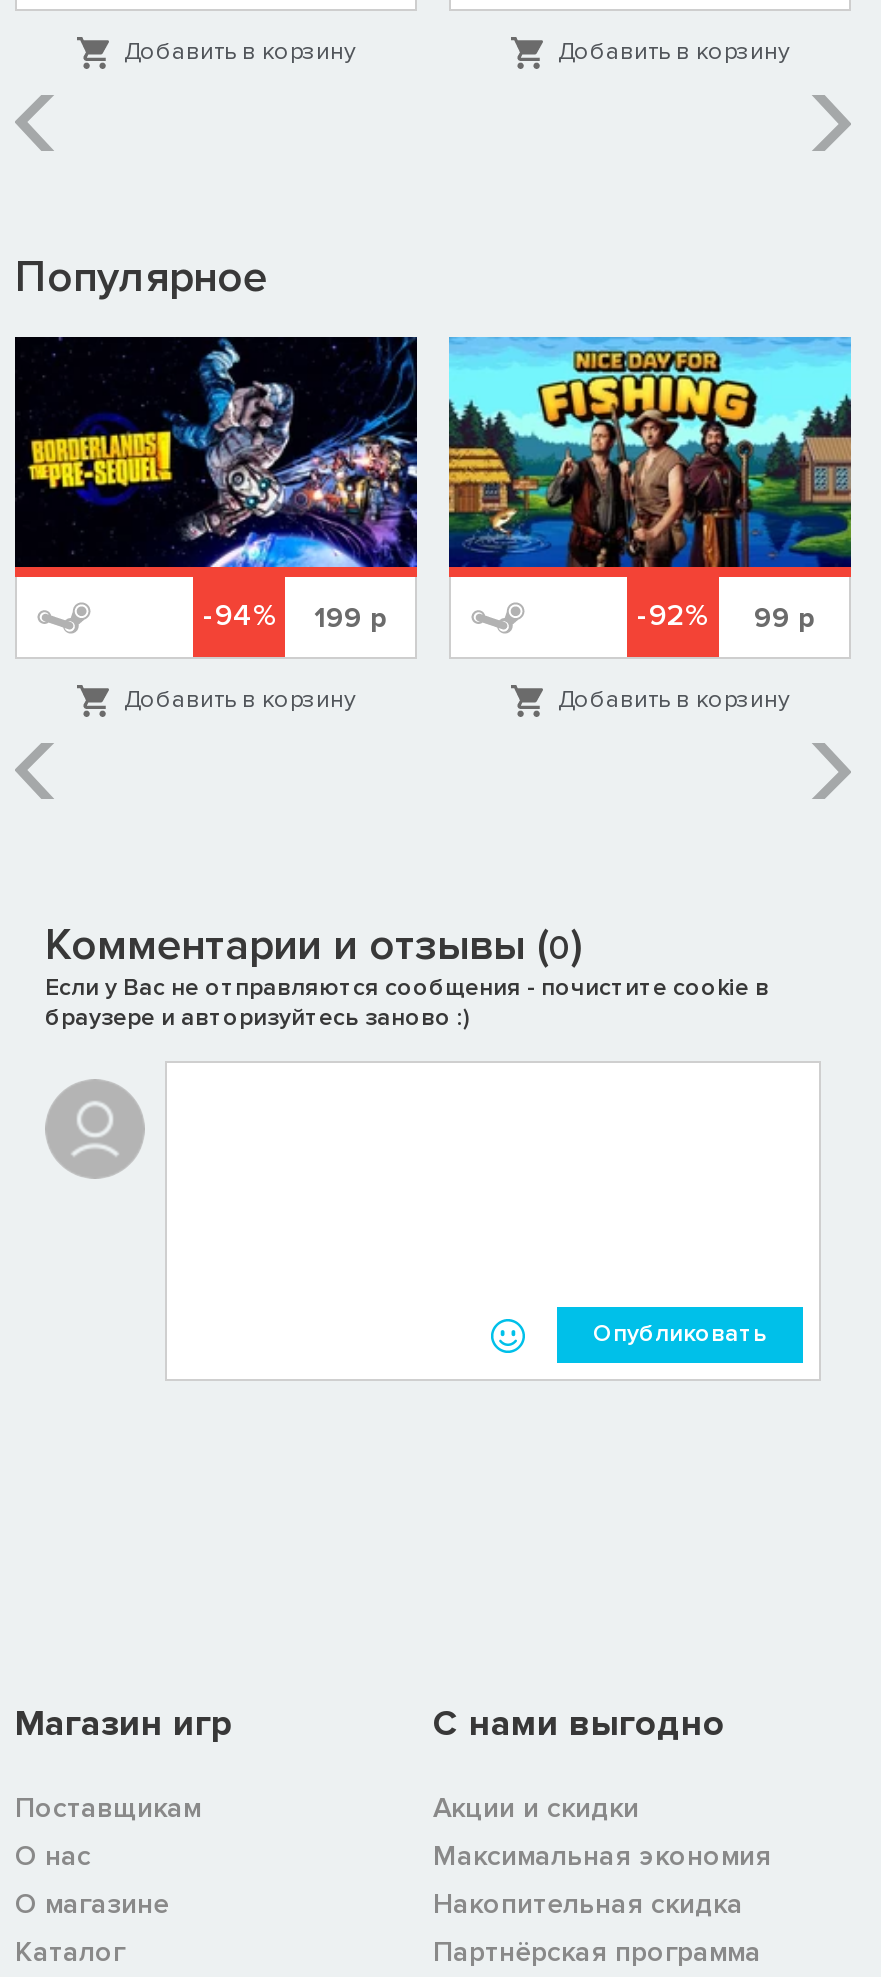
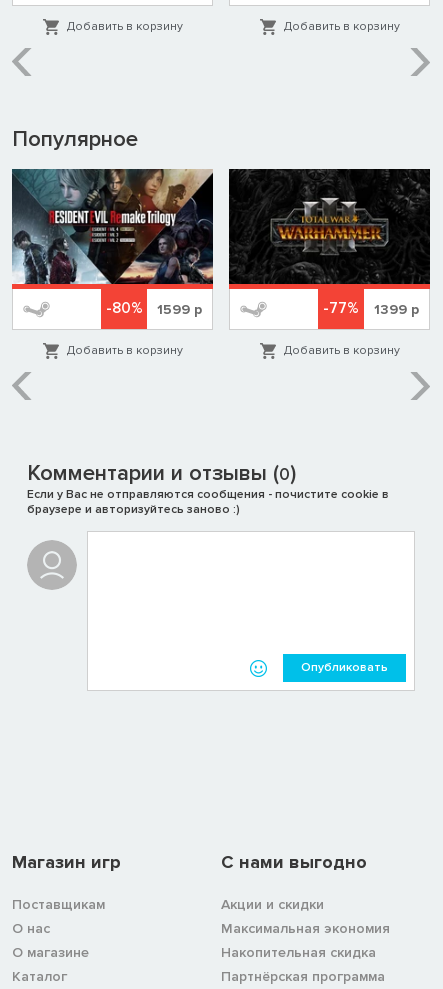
[13,335,419,633] [image] | -94% -> [11,168,214,317] [image] | -80%
[447,335,853,633] [image] | -92% -> [228,168,431,317] [image] | -77%
[314,600,386,634] 199 р -> [157,301,202,318] 1599 р
[754,600,814,634] 99 р -> [374,301,419,318] 1399 р

